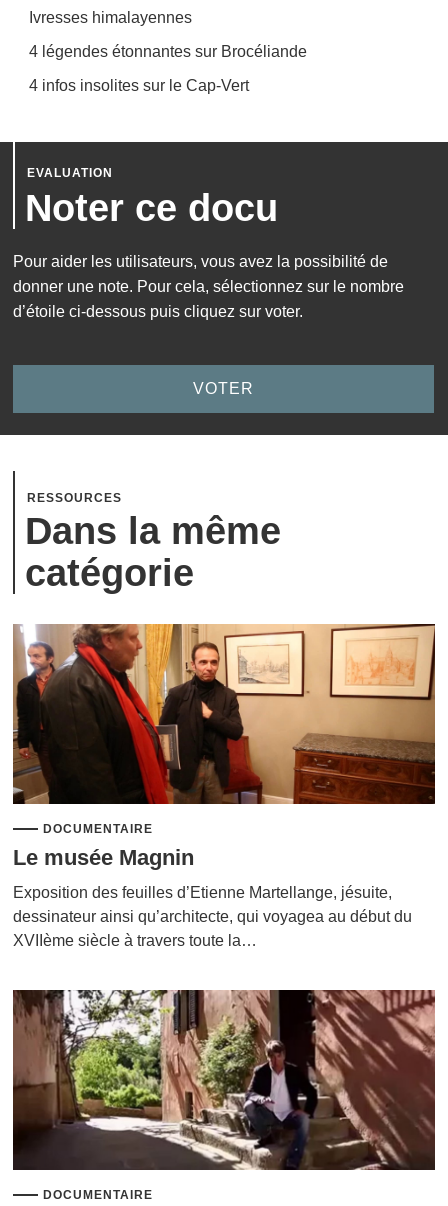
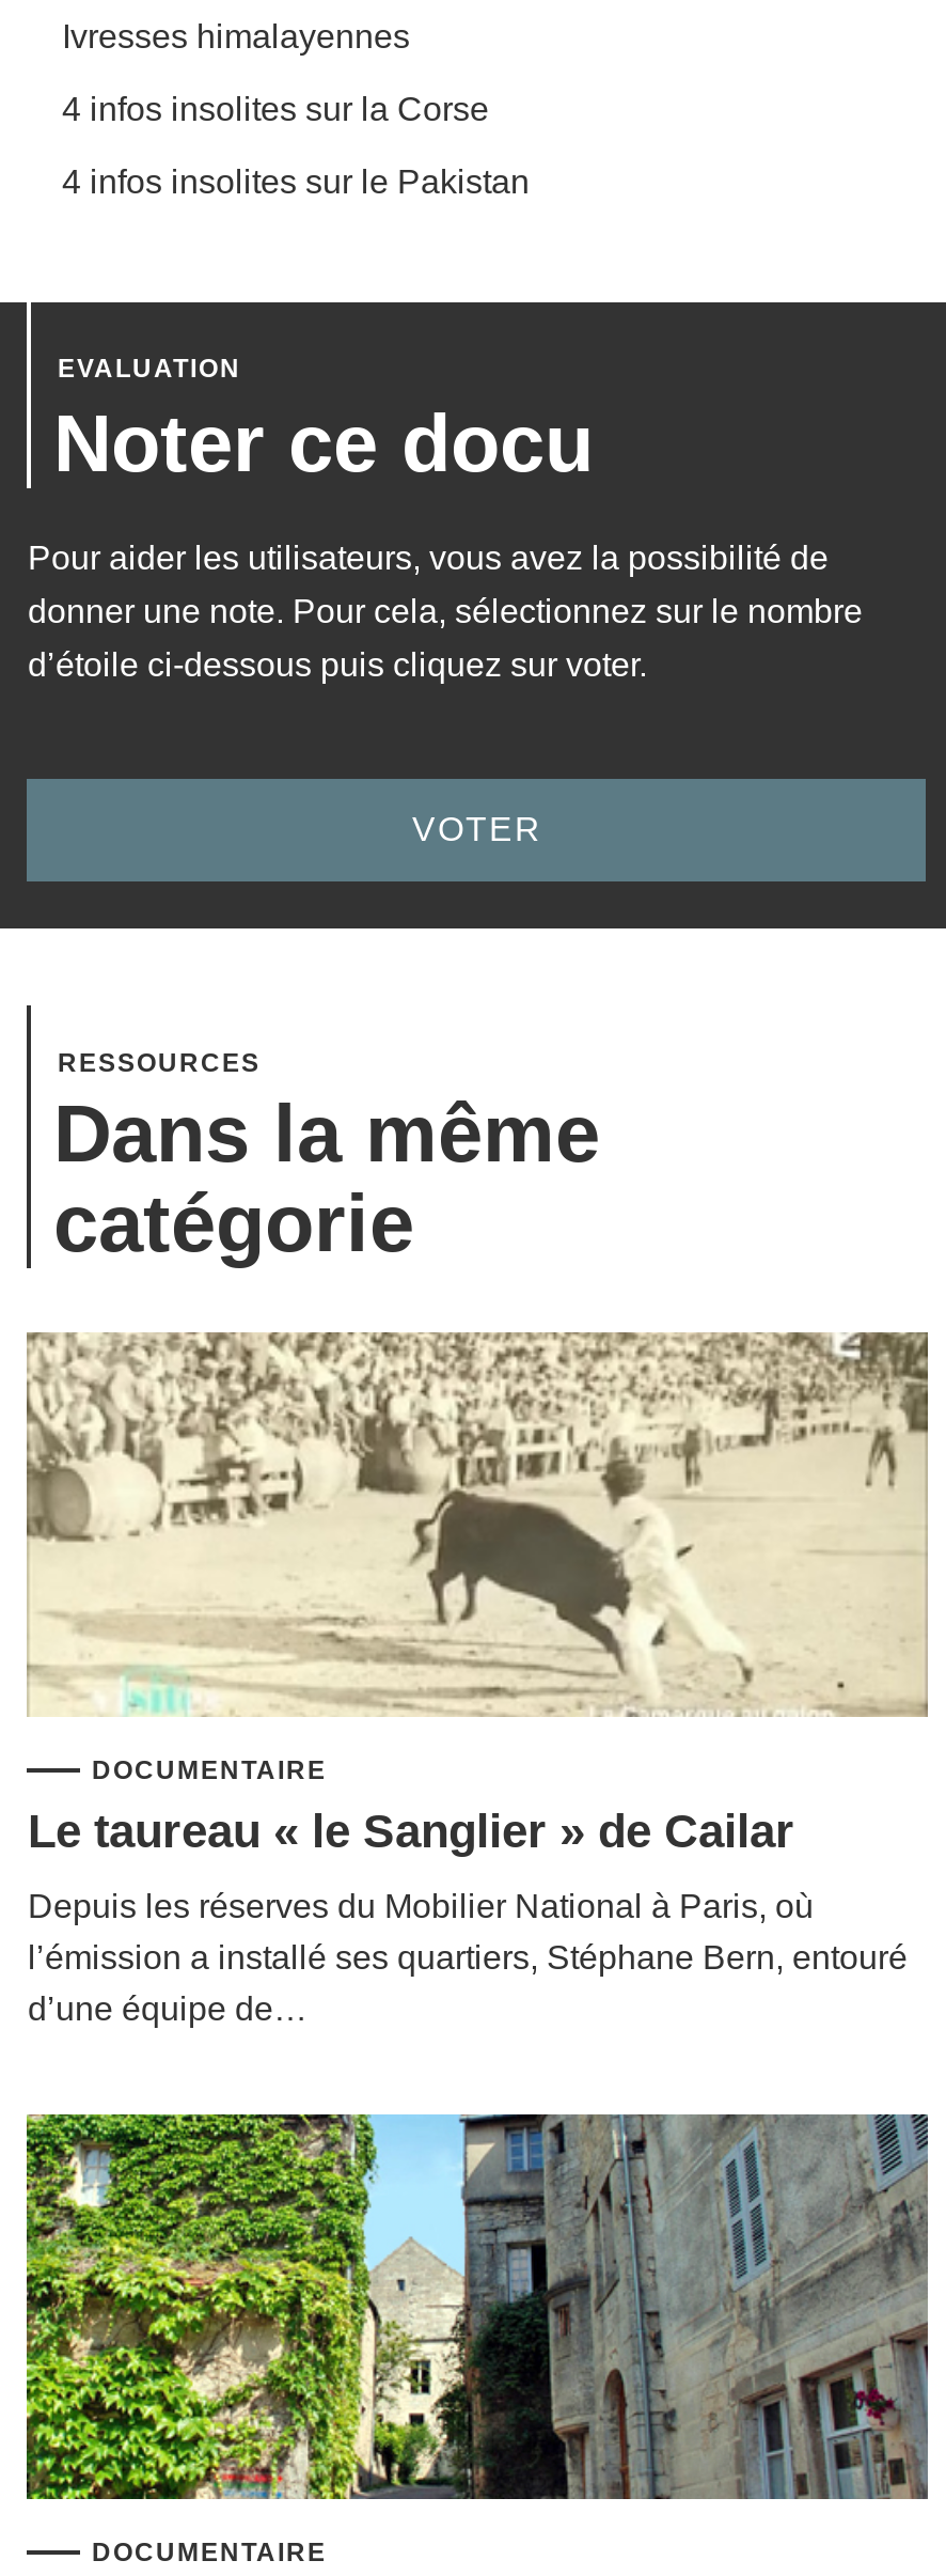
[29,43,307,60] 4 légendes étonnantes sur Brocéliande -> [62,92,489,128] 4 infos insolites sur la Corse
[29,77,249,94] 4 infos insolites sur le Cap-Vert -> [62,165,529,201] 4 infos insolites sur le Pakistan
[12,623,435,805] [image] -> [27,1330,930,1717] [image]
[13,845,194,870] Le musée Magnin -> [28,1805,794,1858] Le taureau « le Sanglier » de Cailar
[13,884,412,949] Exposition des feuilles d’Etienne Martellange, jésuite, | dessinateur ainsi qu’architecte, qui voyagea au début du | XVIIème siècle à travers toute la… -> [28,1888,907,2027] Depuis les réserves du Mobilier National à Paris, où | l’émission a installé ses quartiers, Stéphane Bern, entouré | d’une équipe de…
[12,989,436,1171] [image] -> [25,2112,930,2501] [image]

